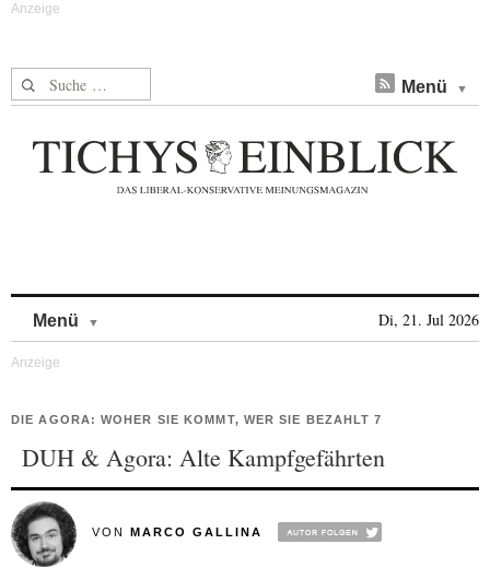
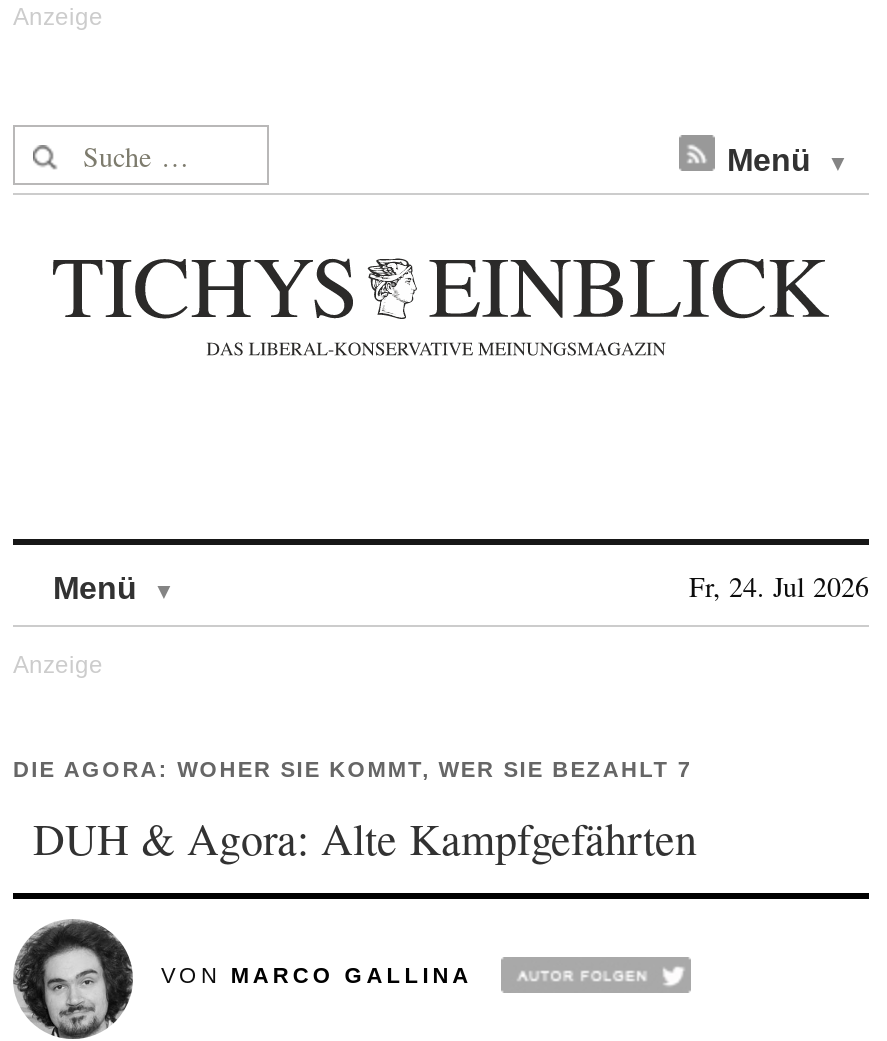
[378,309,479,330] Di, 21. Jul 2026 -> [689,567,869,605] Fr, 24. Jul 2026

